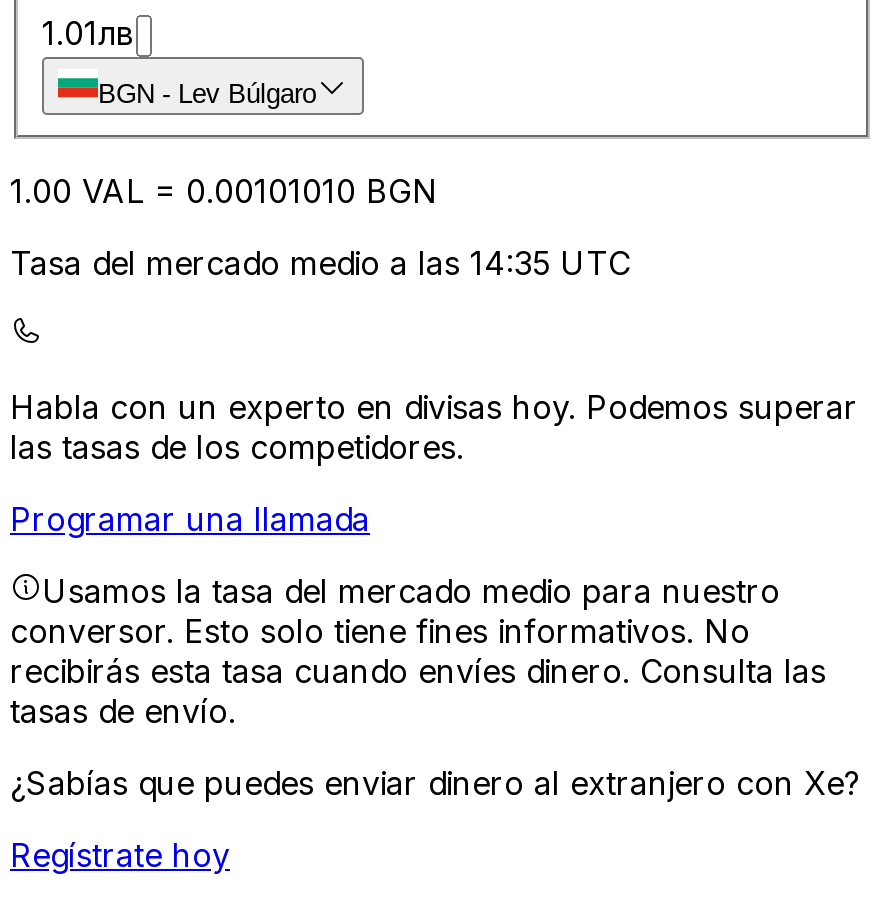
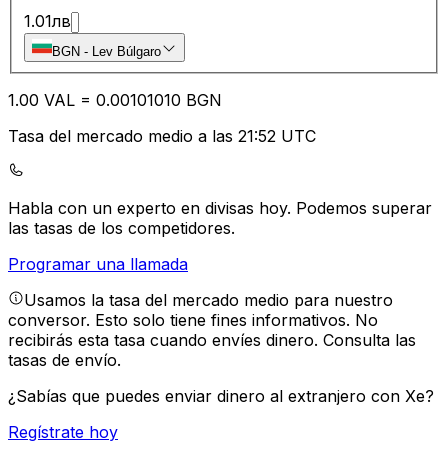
[10,243,630,283] Tasa del mercado medio a las 14:35 UTC -> [8,126,316,146] Tasa del mercado medio a las 21:52 UTC

